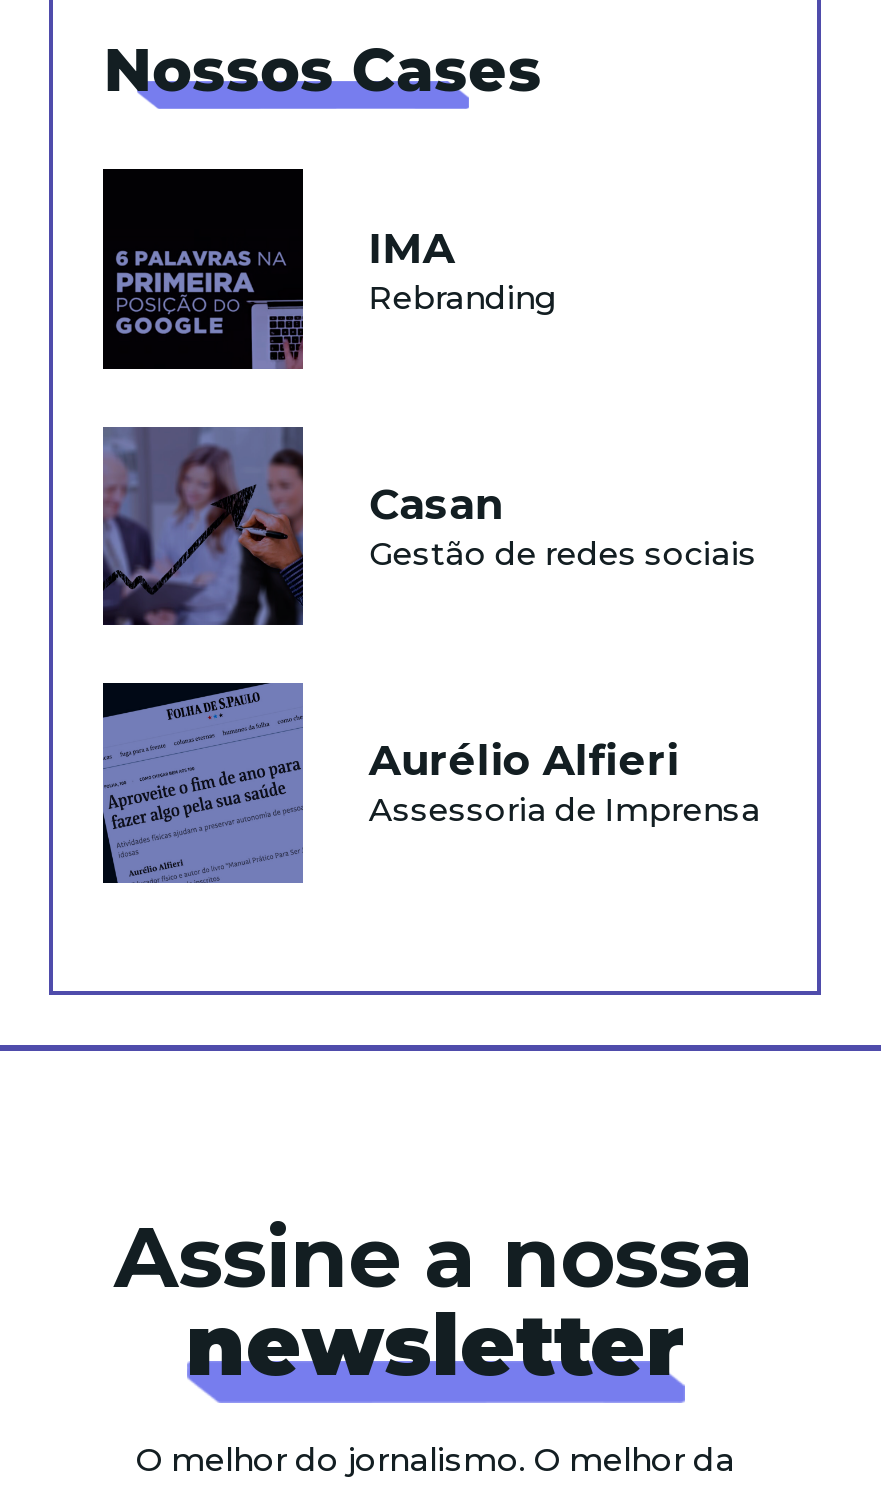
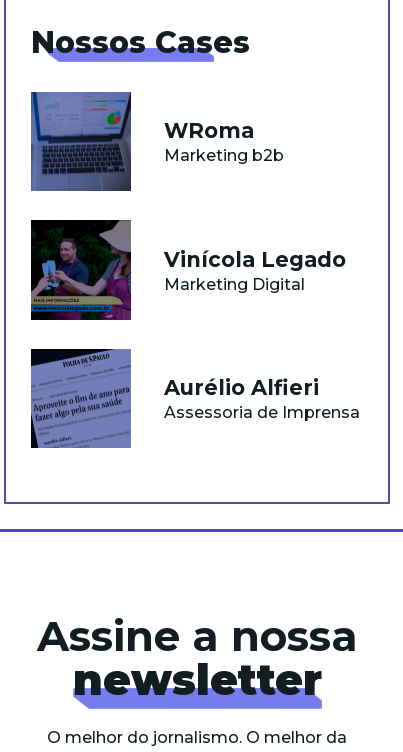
[101,168,557,370] [image] | IMA | Rebranding -> [30,92,284,191] [image] | WRoma | Marketing b2b
[101,426,757,628] [image] | Casan | Gestão de redes sociais -> [30,220,346,321] [image] | Vinícola Legado | Marketing Digital

